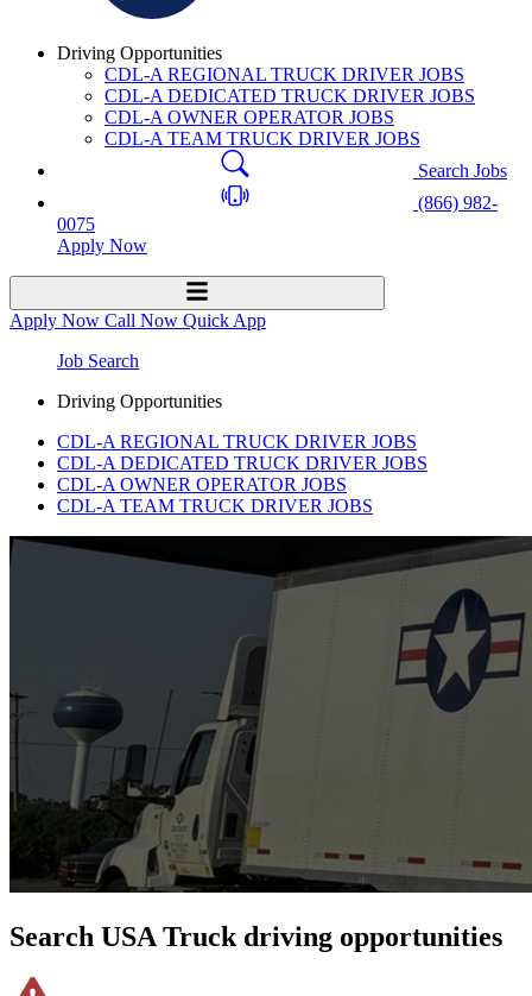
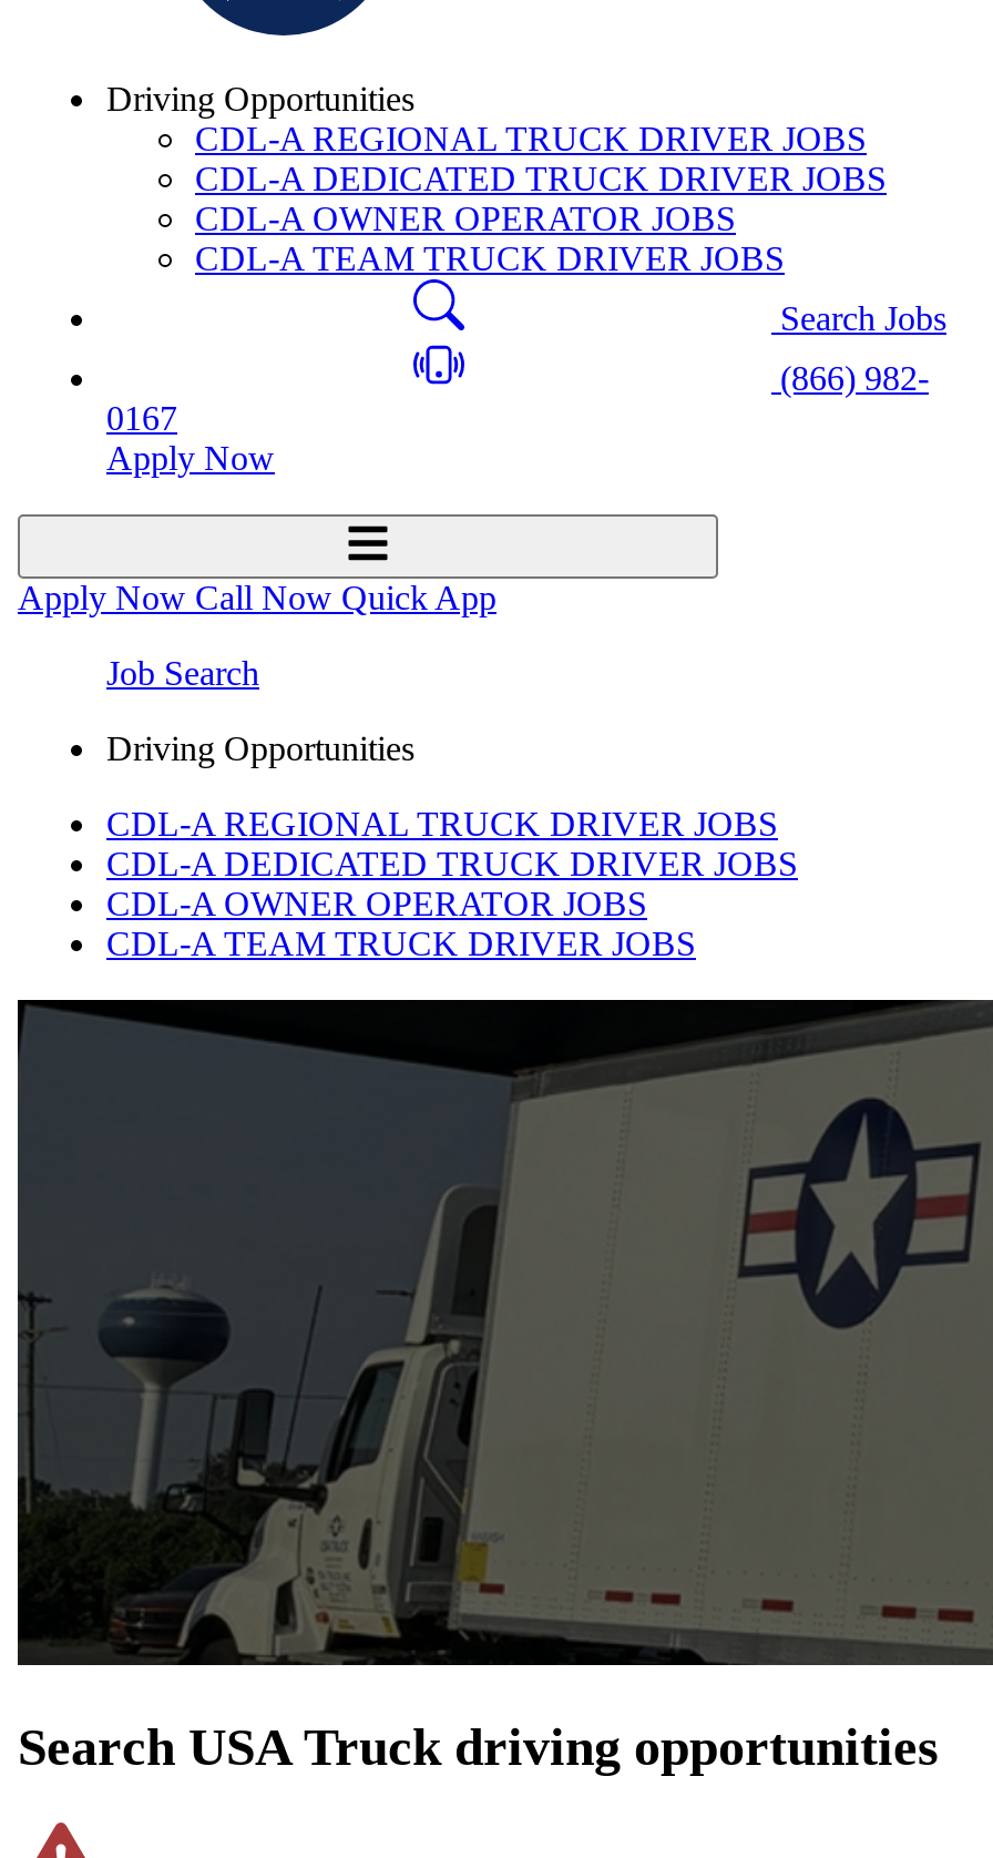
[57,214,95,234] 0075 -> [106,399,177,437] 0167

